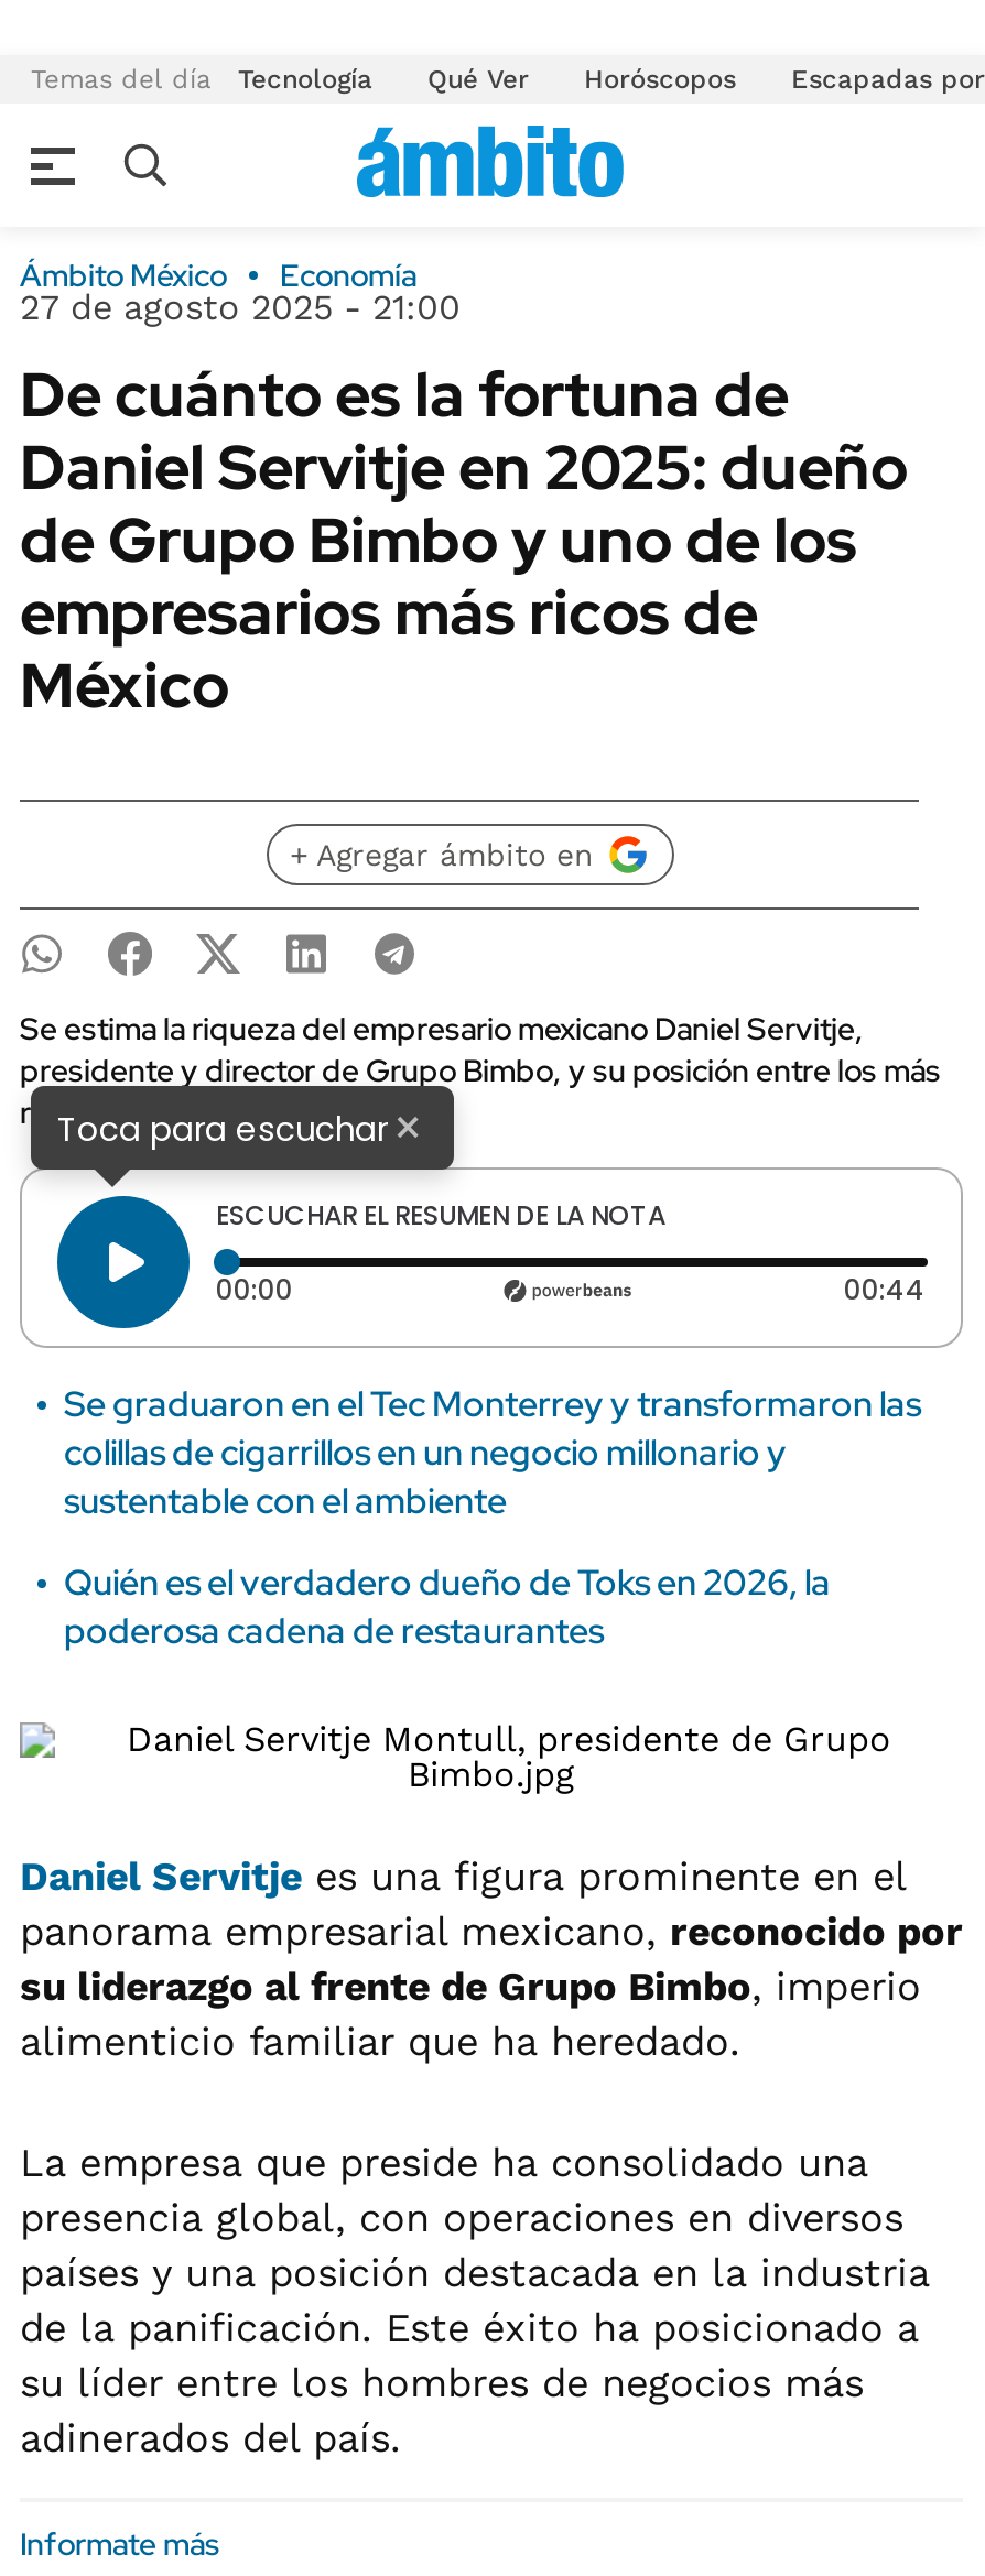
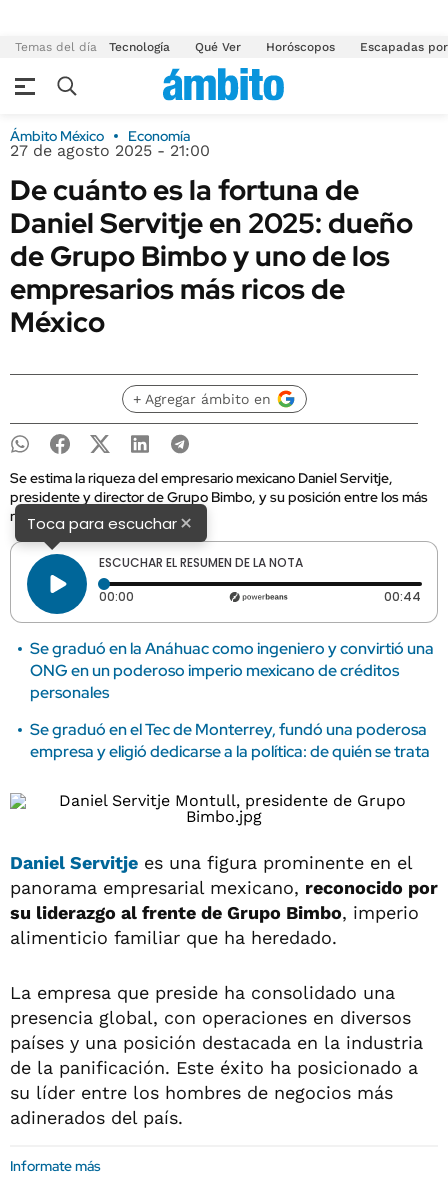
[64,1381,921,1524] Se graduaron en el Tec Monterrey y transformaron las | colillas de cigarrillos en un negocio millonario y | sustentable con el ambiente -> [30,638,434,703] Se graduó en la Anáhuac como ingeniero y convirtió una | ONG en un poderoso imperio mexicano de créditos | personales
[64,1559,831,1654] Quién es el verdadero dueño de Toks en 2026, la | poderosa cadena de restaurantes -> [30,719,430,762] Se graduó en el Tec de Monterrey, fundó una poderosa | empresa y eligió dedicarse a la política: de quién se trata

